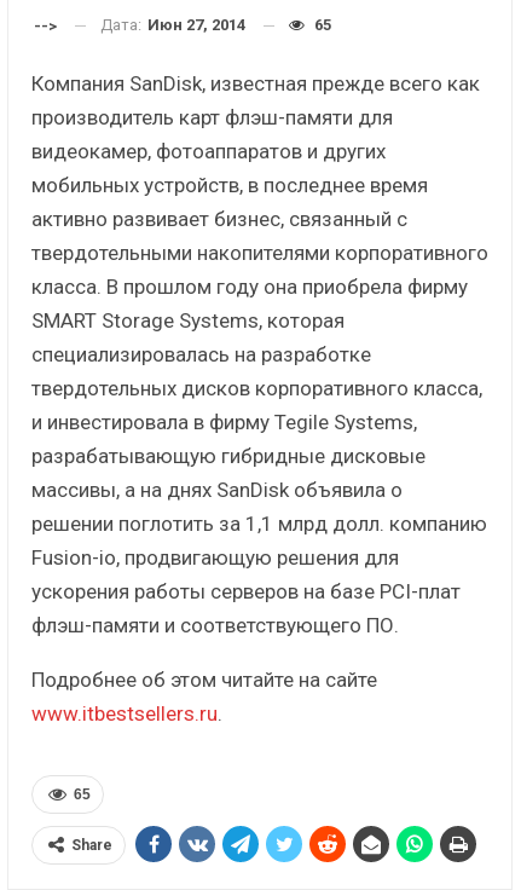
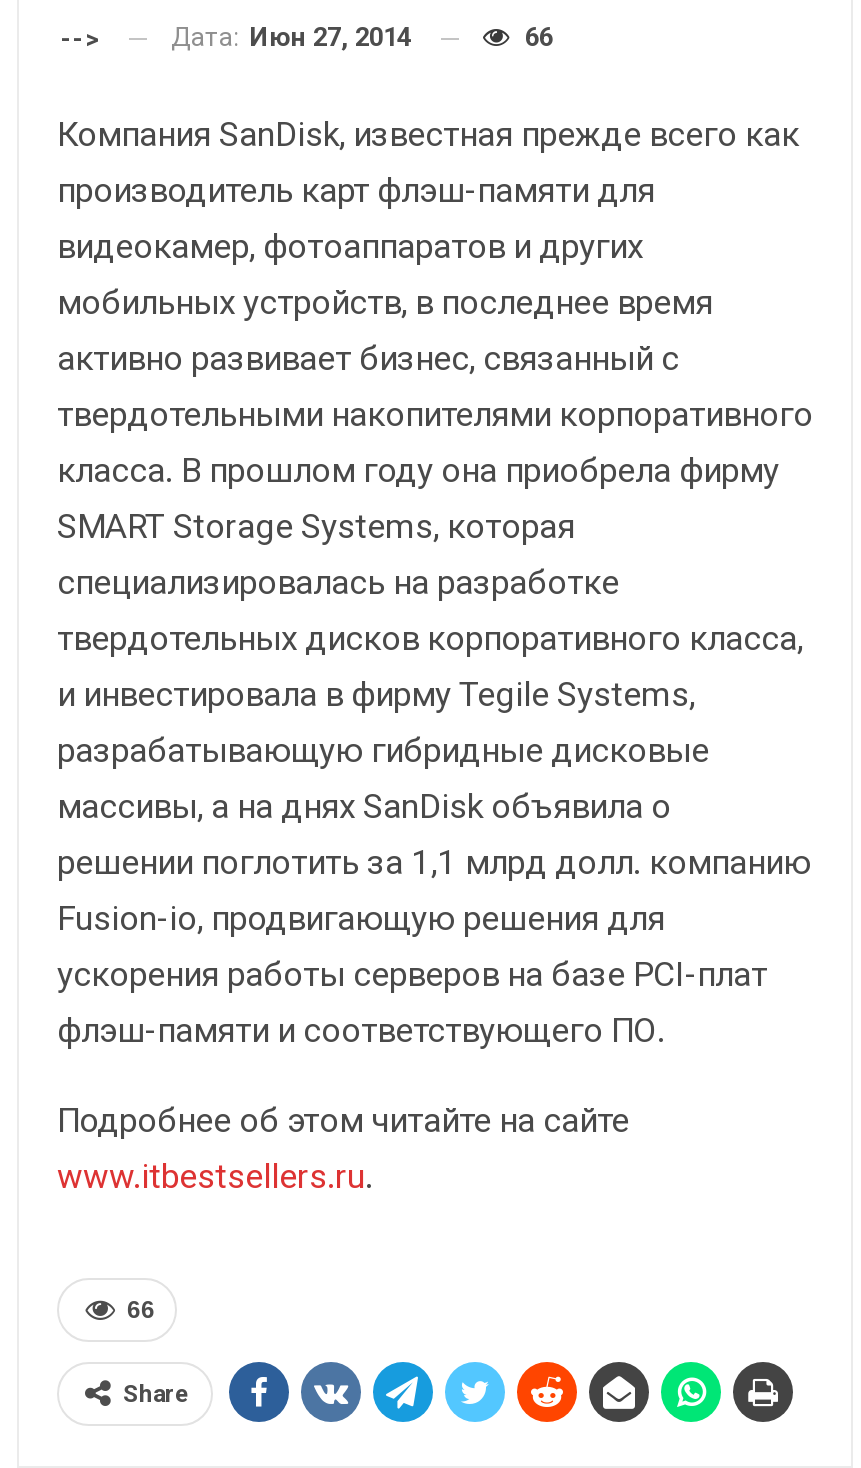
[314,16,331,34] 65 -> [525,22,553,52] 66
[74,786,91,802] 65 -> [127,1295,155,1323] 66

